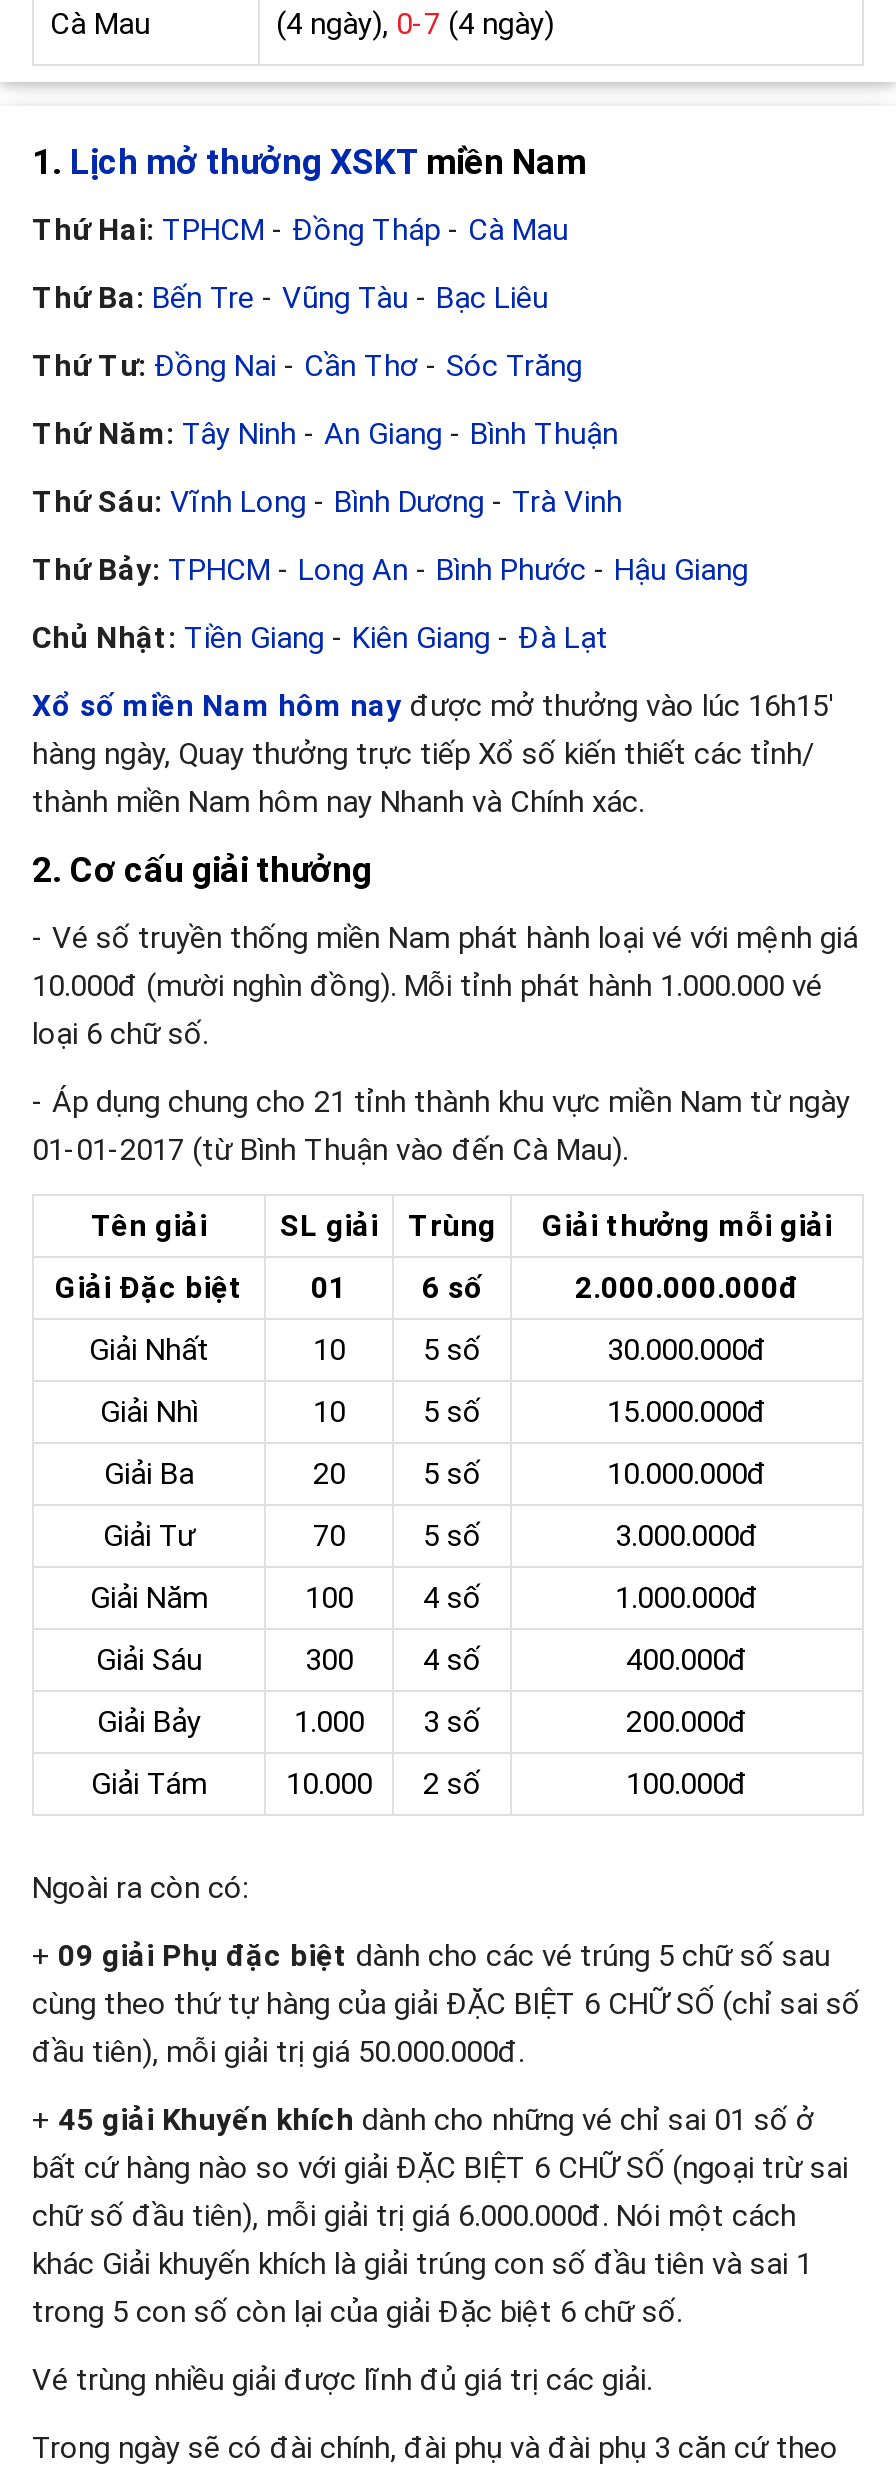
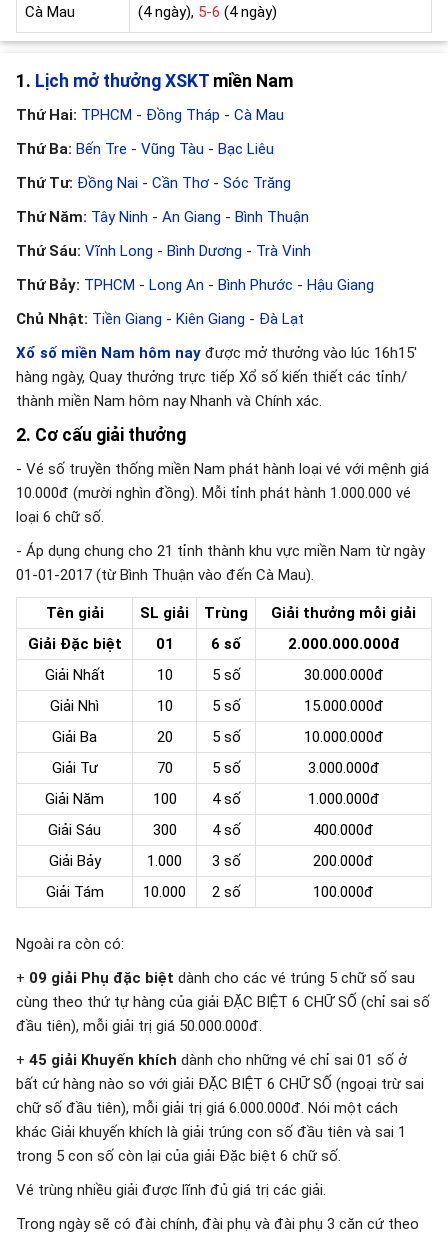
[276,6,554,42] (4 ngày), 0-7 (4 ngày) -> [138,3,277,21] (4 ngày), 5-6 (4 ngày)

